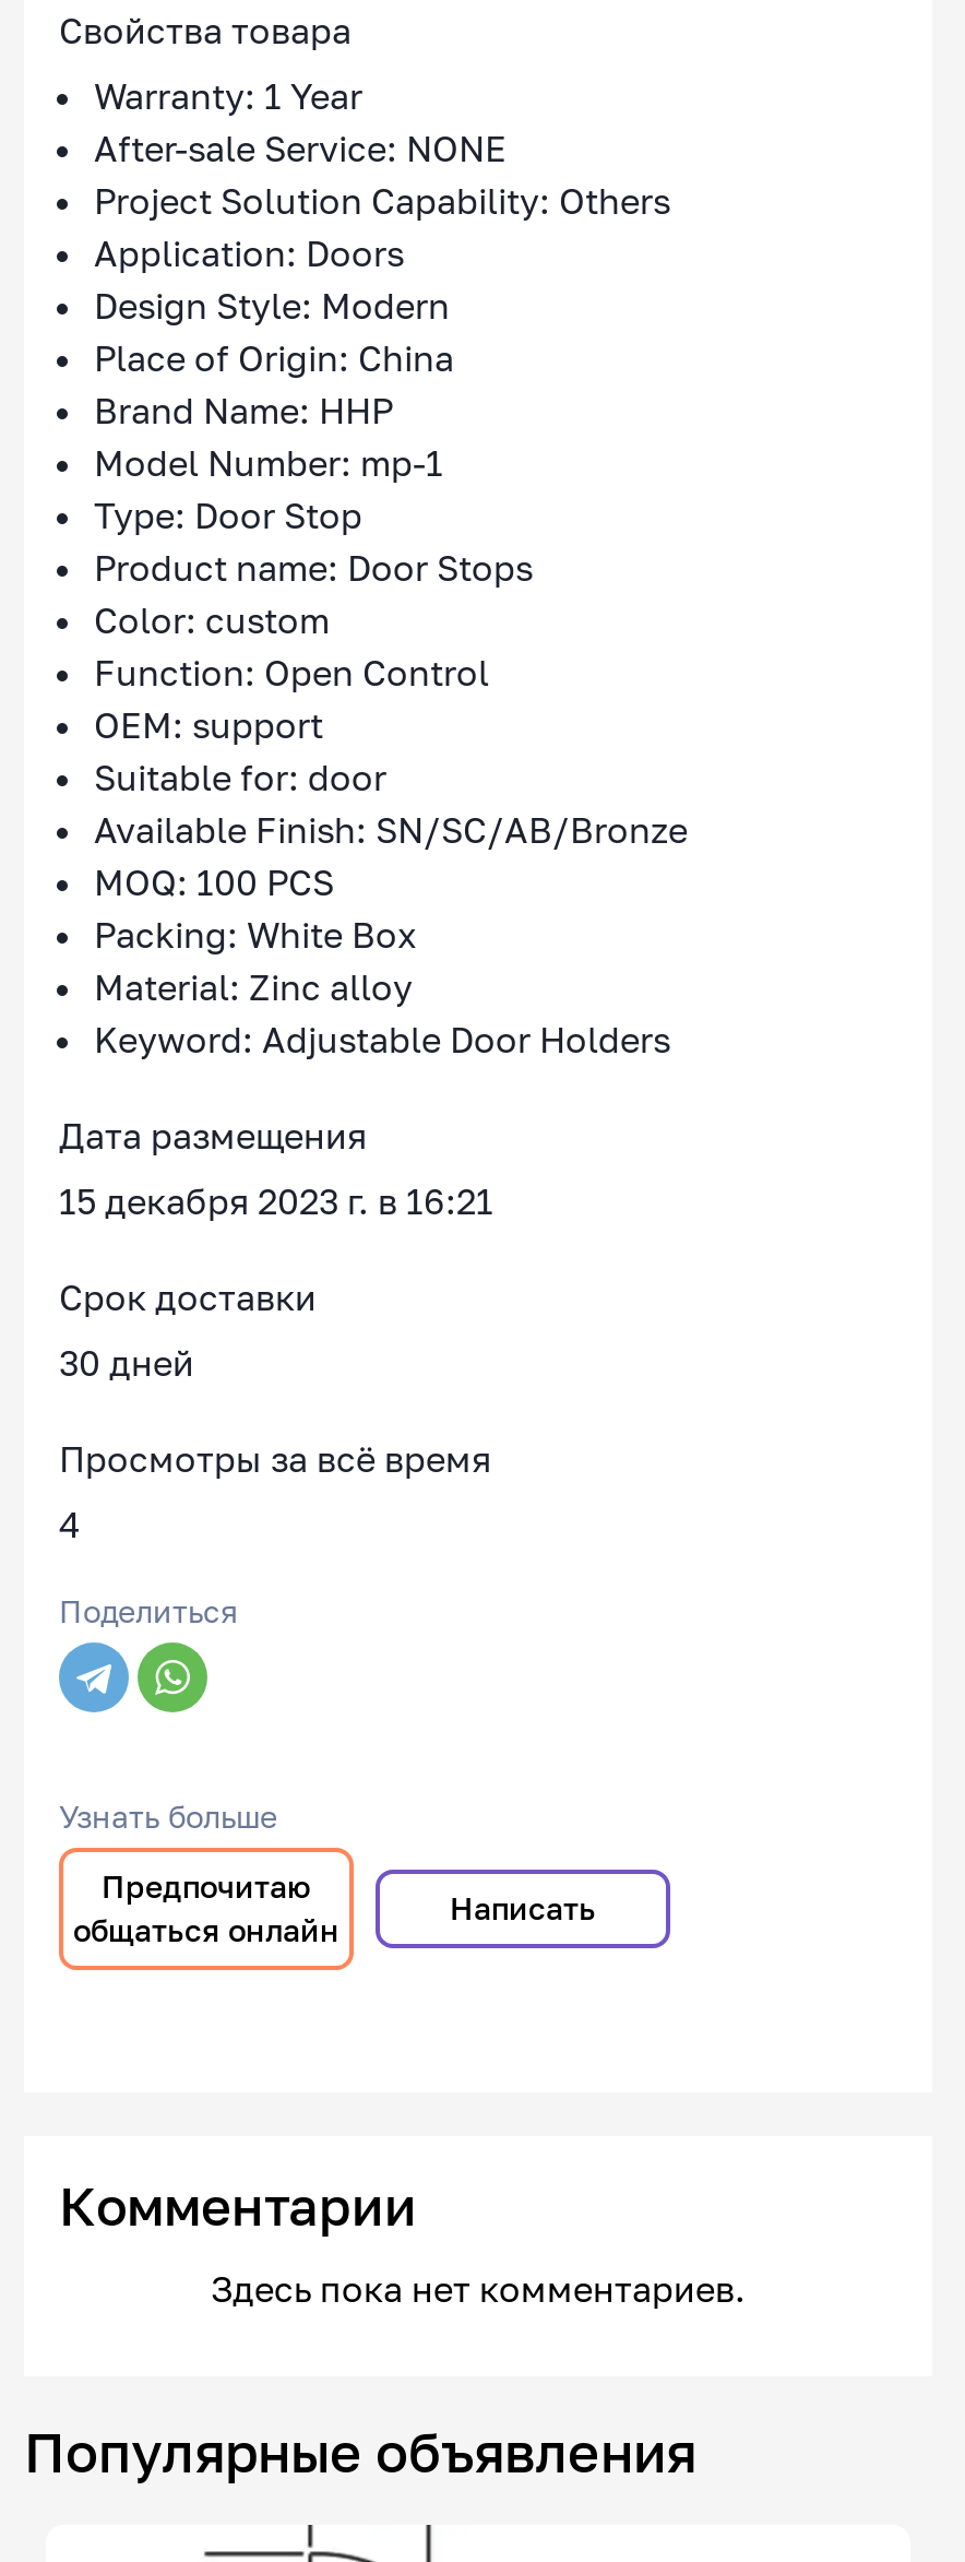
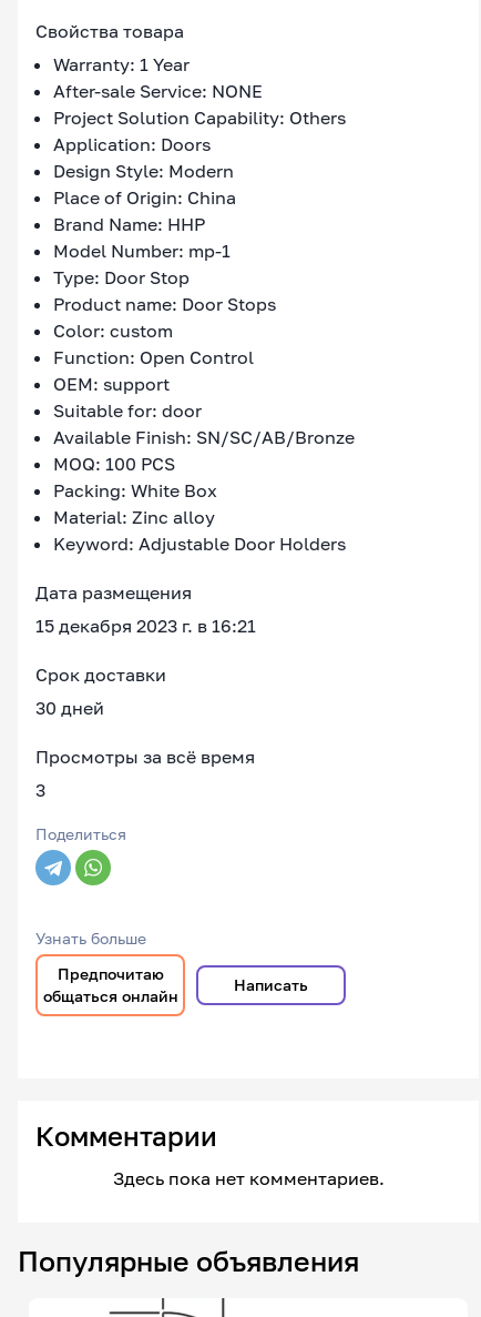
[59,1503,81,1546] 4 -> [35,779,45,801] 3

